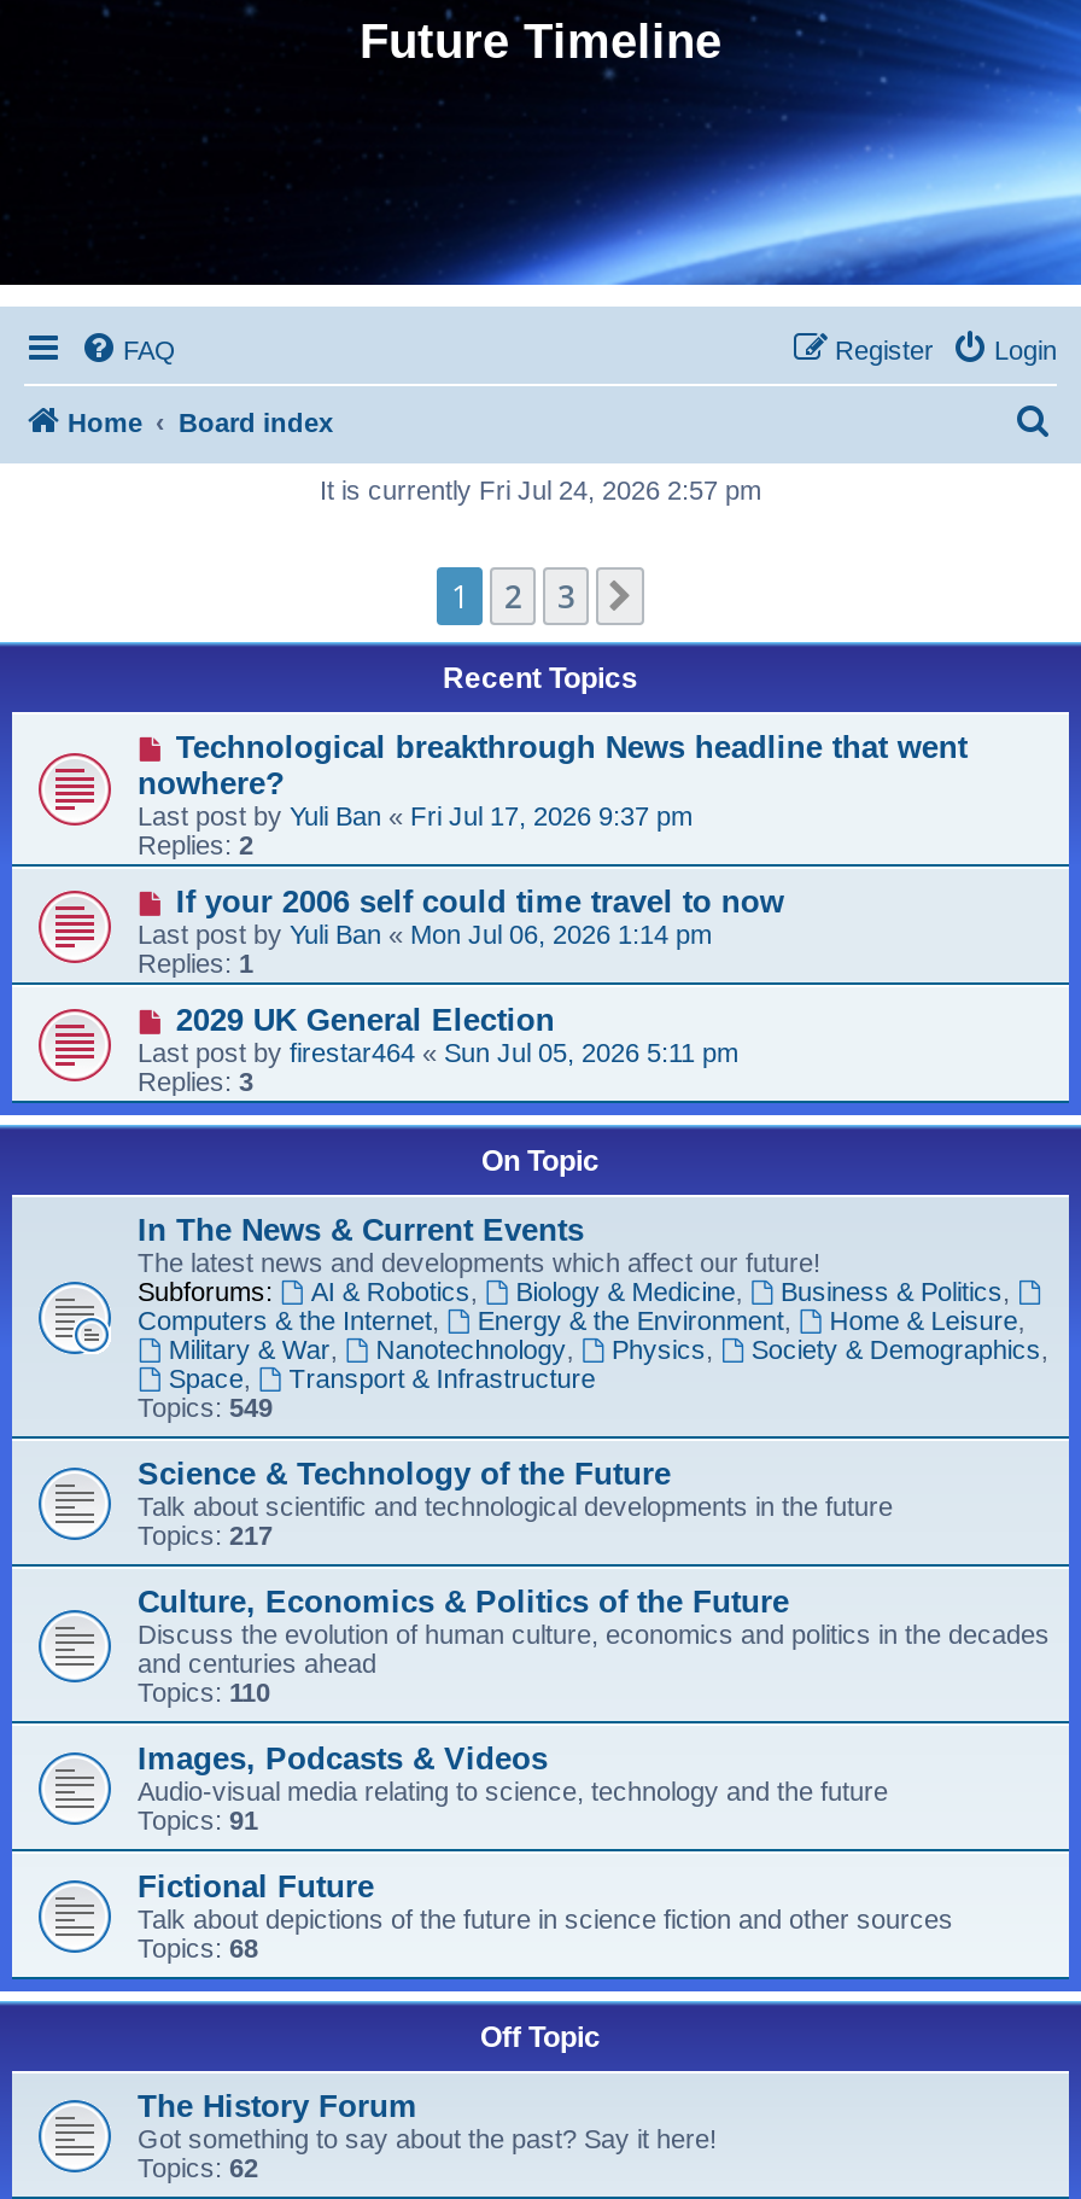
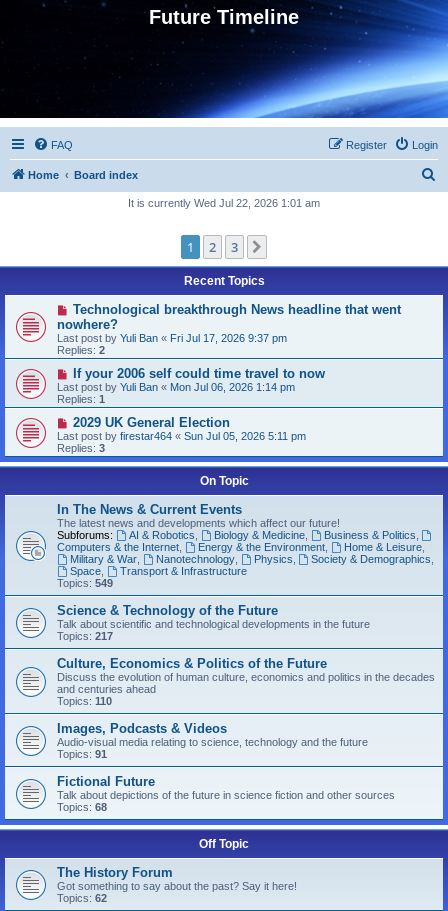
[320,476,761,504] It is currently Fri Jul 24, 2026 2:57 pm -> [128,197,320,209] It is currently Wed Jul 22, 2026 1:01 am

